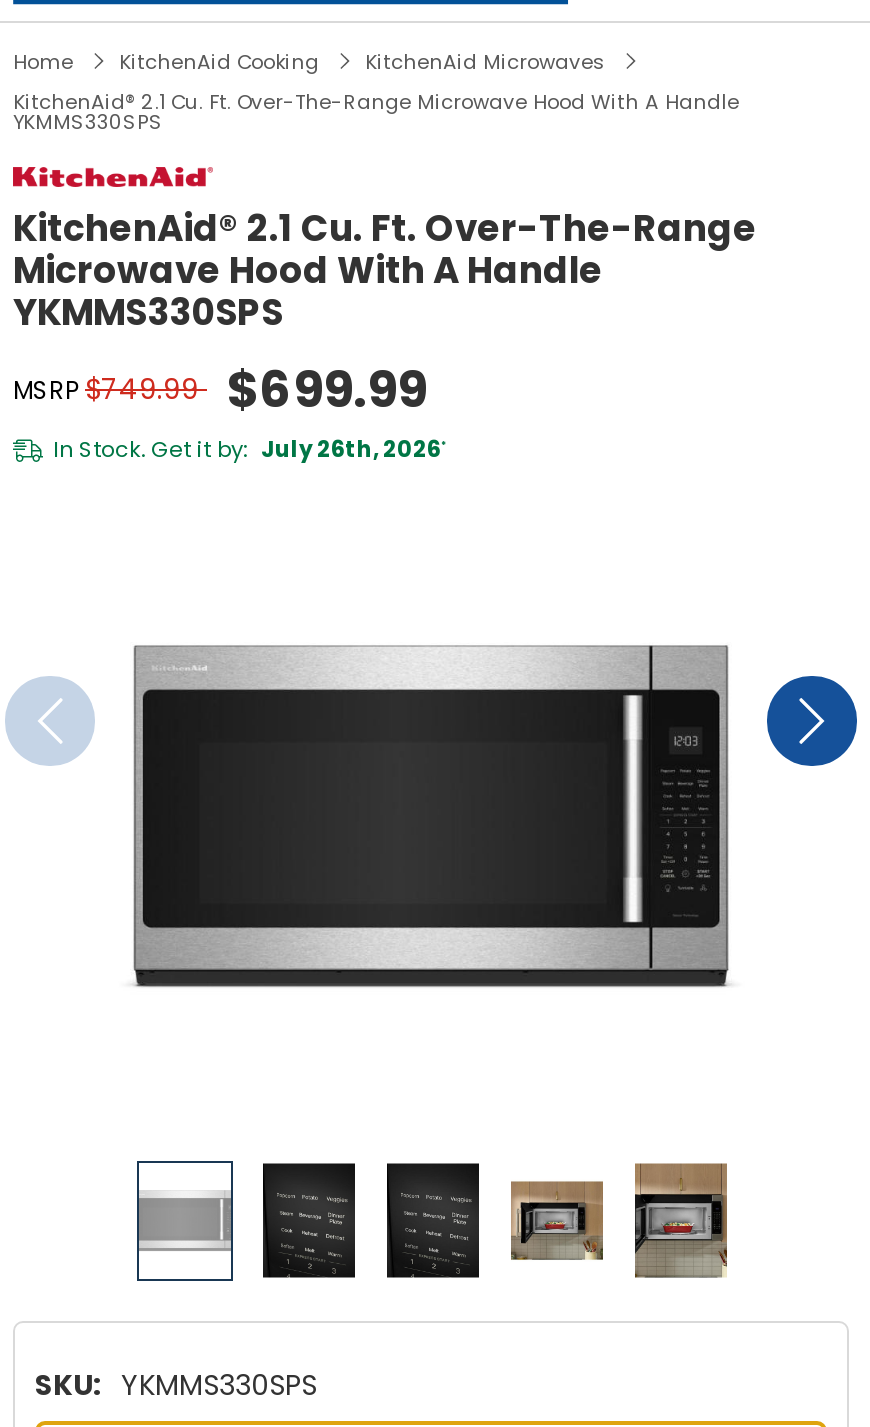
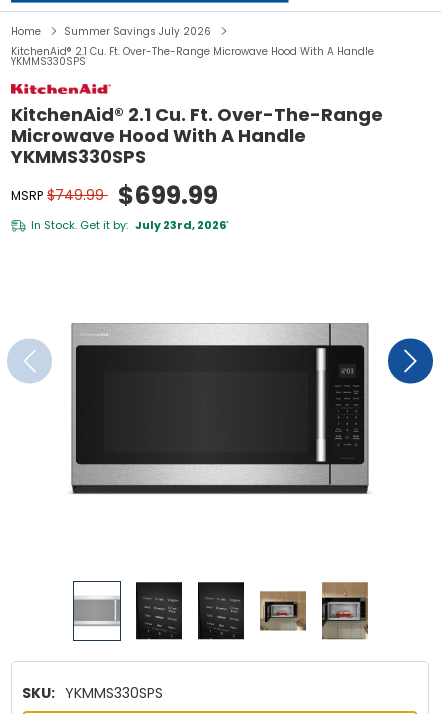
[119,47,605,77] KitchenAid Cooking | KitchenAid Microwaves -> [64,24,211,39] Summer Savings July 2026
[53,433,447,465] In Stock. Get it by: July 26th, 2026* -> [31,217,229,233] In Stock. Get it by: July 23rd, 2026*

